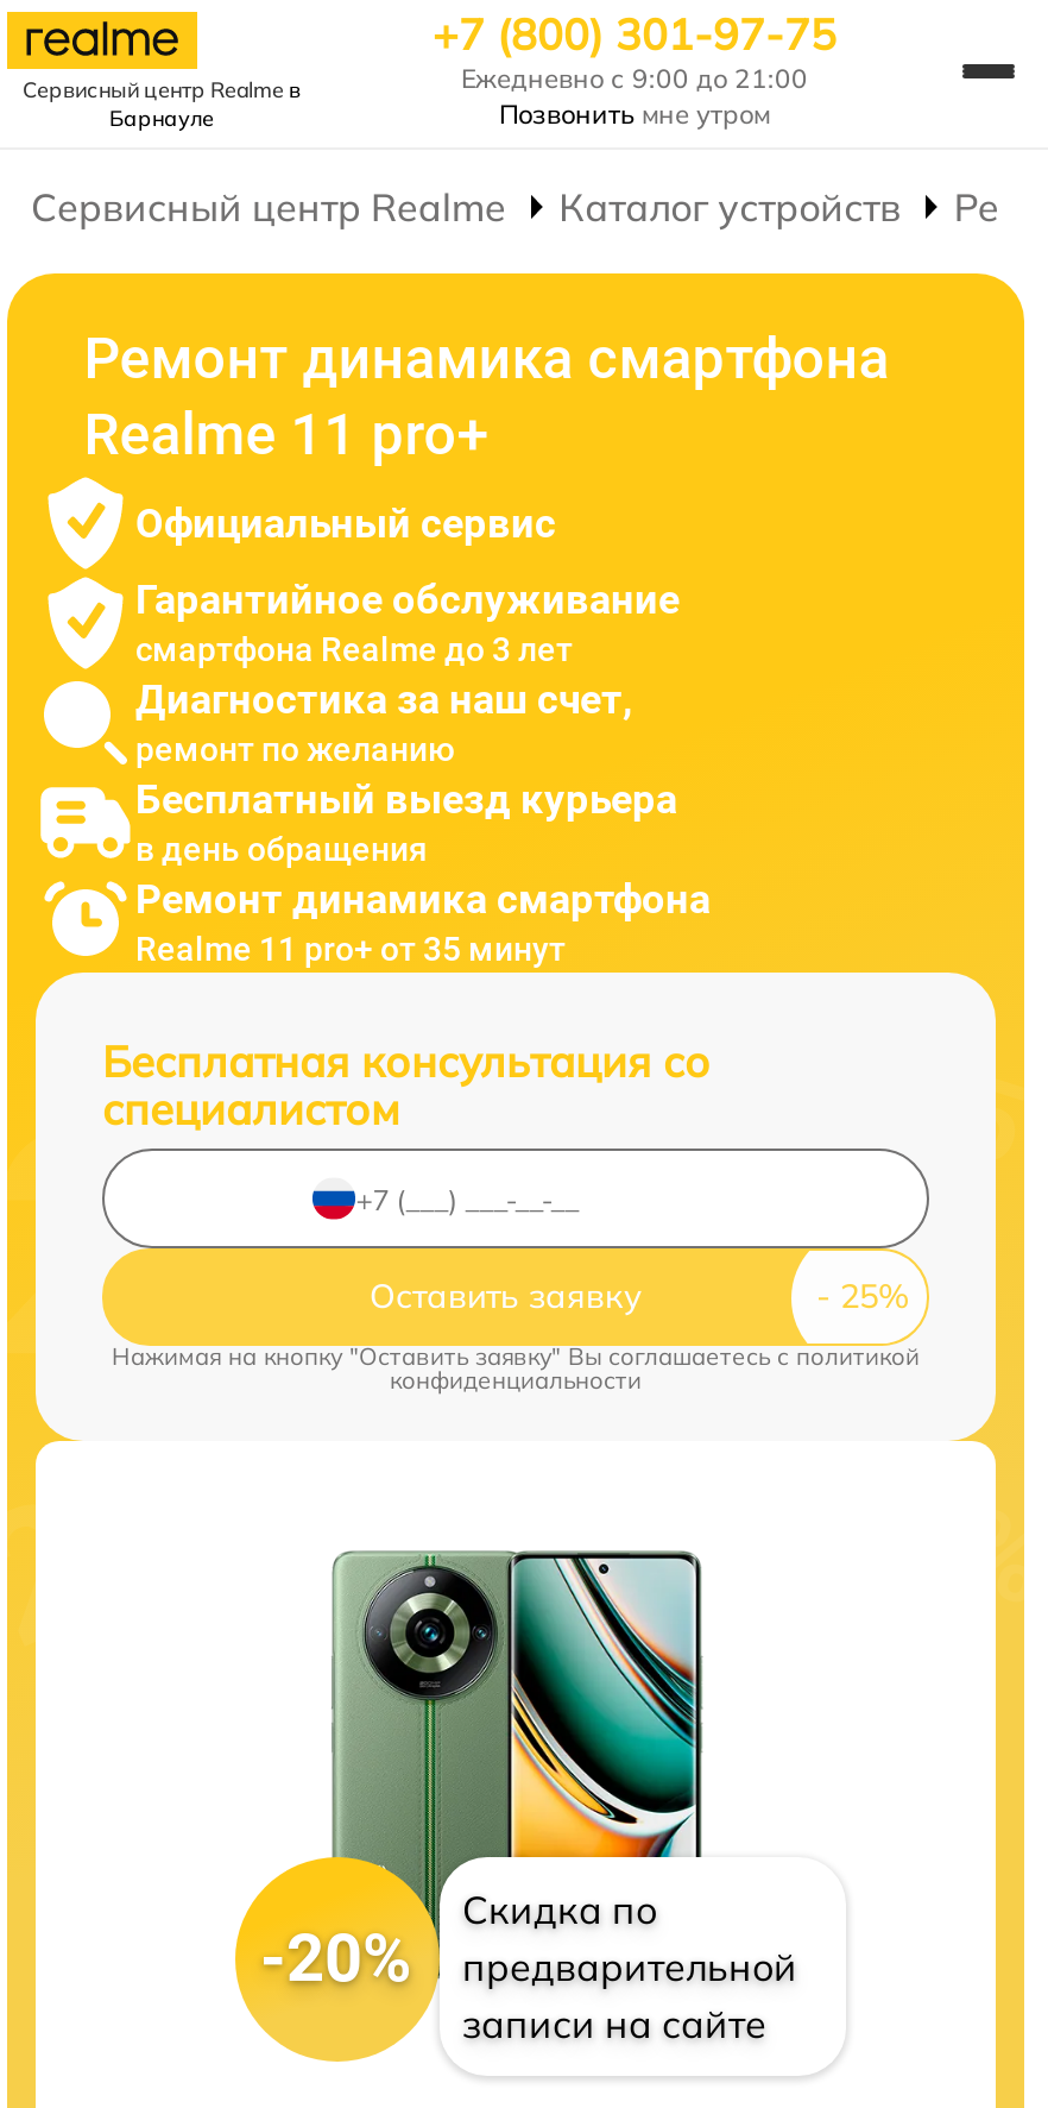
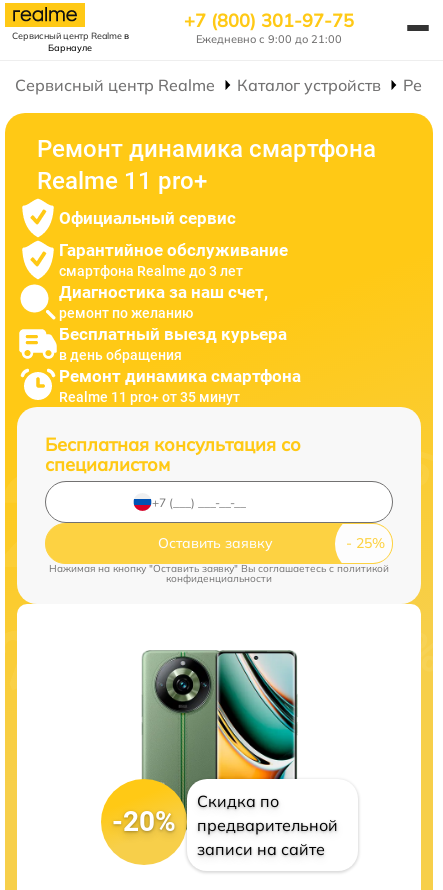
[499,97,770,131] Позвонить мне утром -> none

